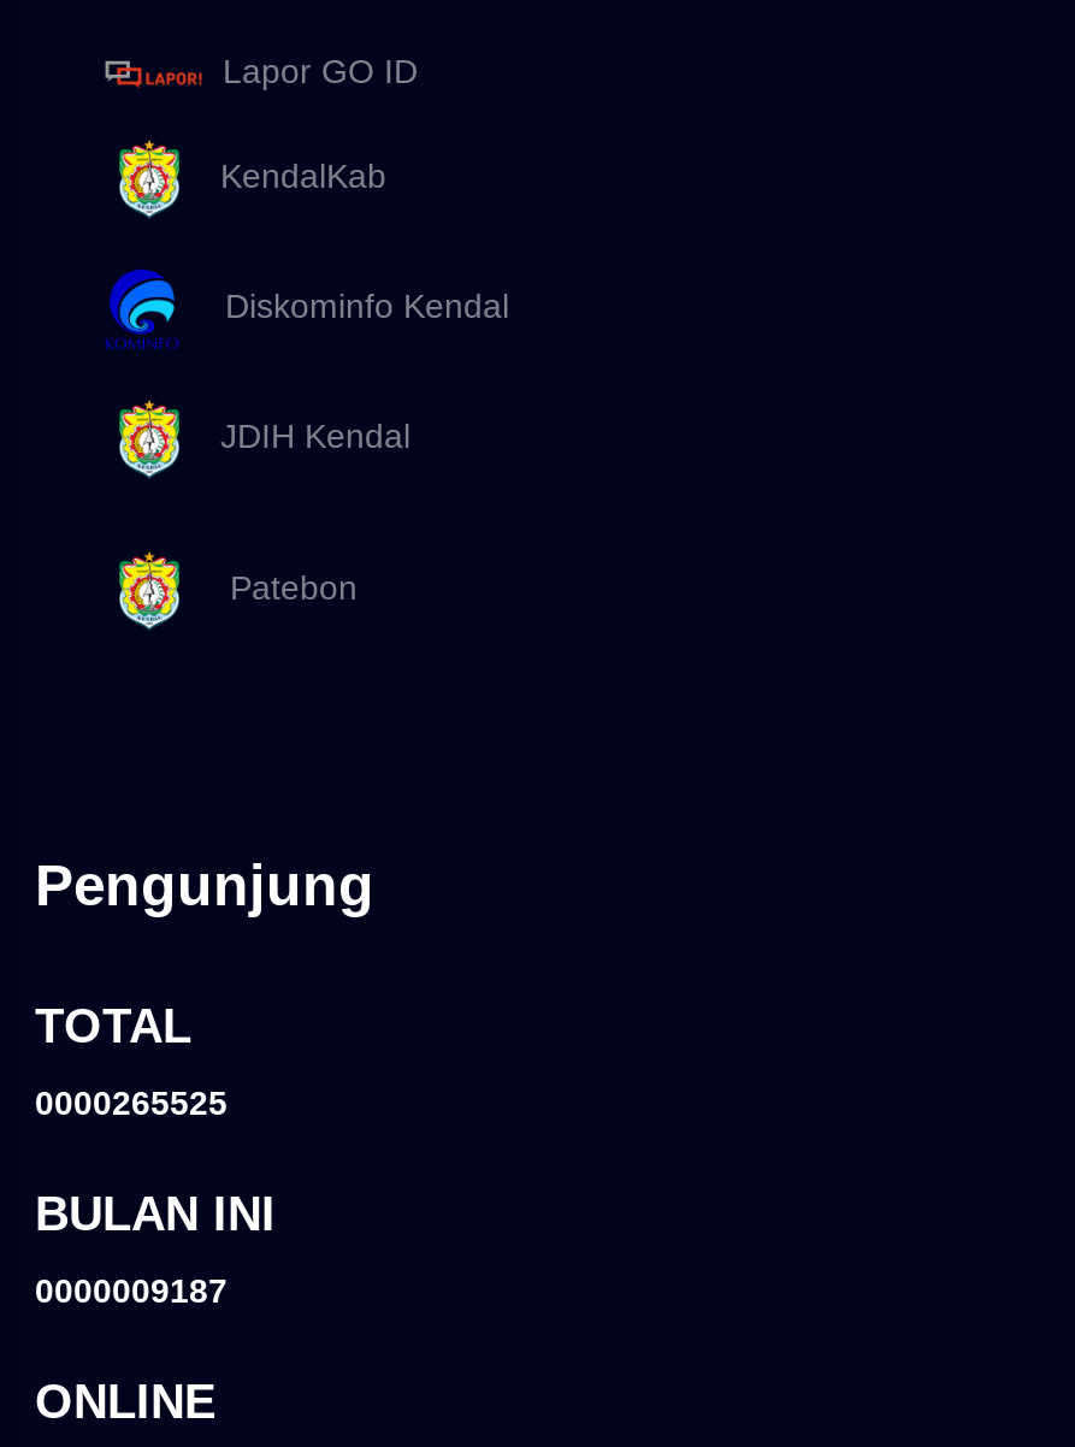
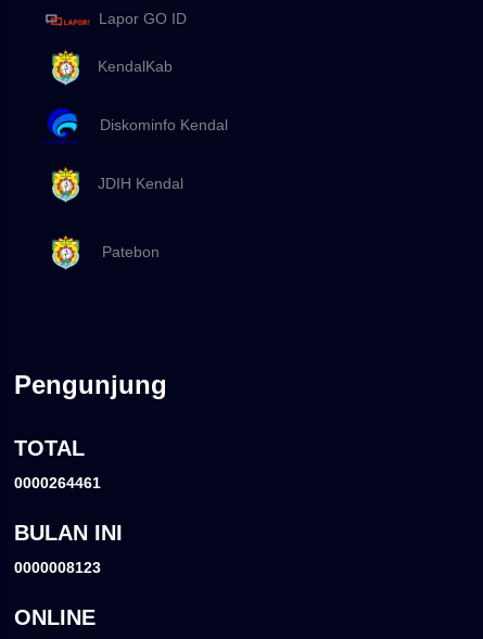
[35,1082,228,1121] 0000265525 -> [14,475,101,492] 0000264461
[35,1270,228,1308] 0000009187 -> [14,559,101,577] 0000008123

